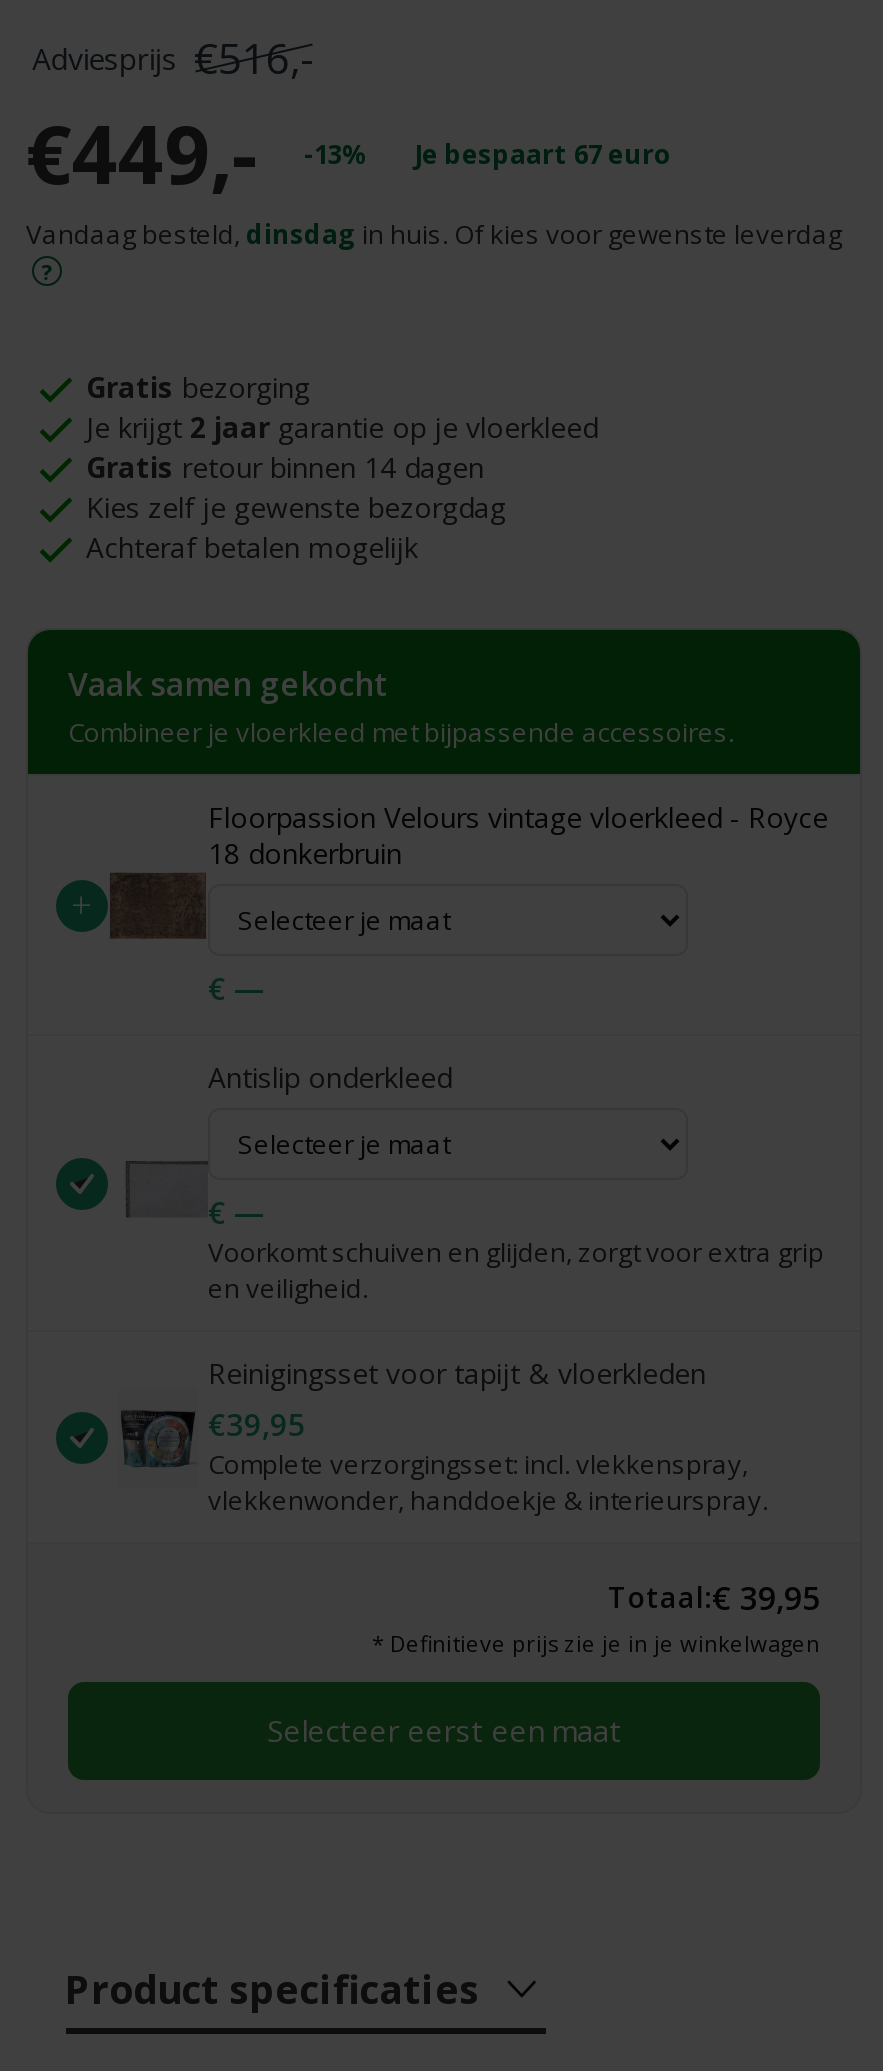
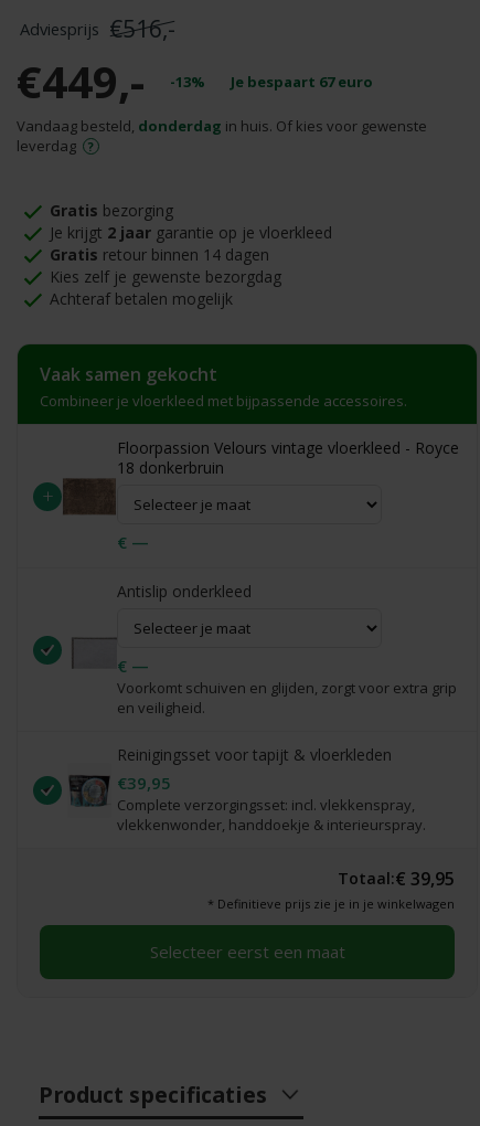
[26,216,842,252] Vandaag besteld, dinsdag in huis. Of kies voor gewenste leverdag -> [17,116,427,156] Vandaag besteld, donderdag in huis. Of kies voor gewenste | leverdag

